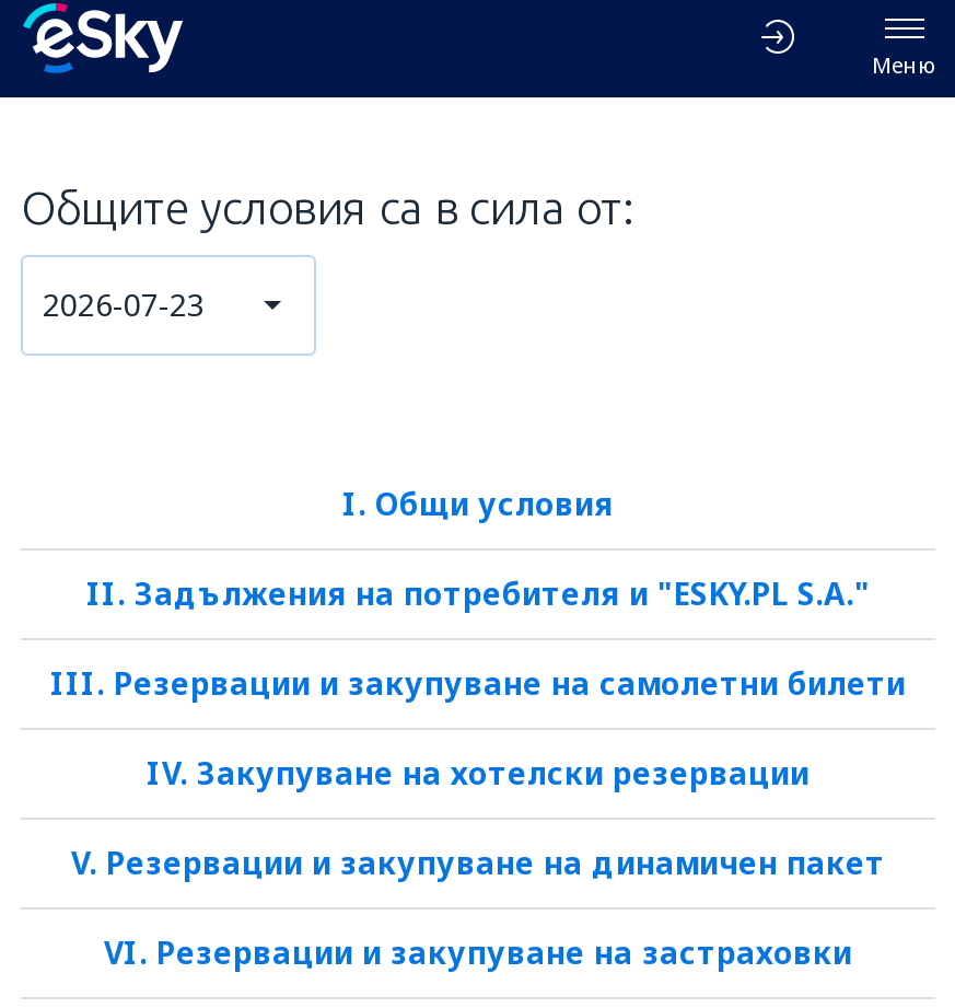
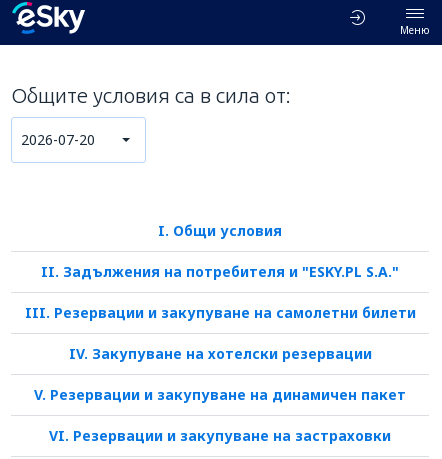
[43,283,205,325] 2026-07-23 -> [21,130,95,149] 2026-07-20

